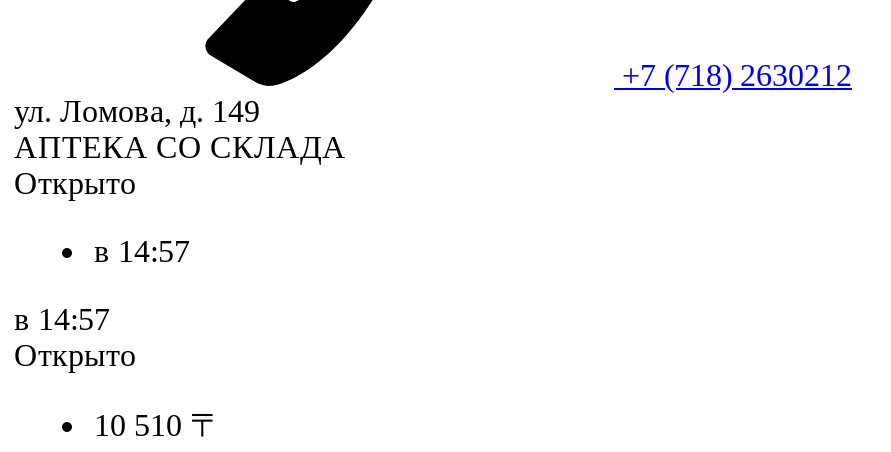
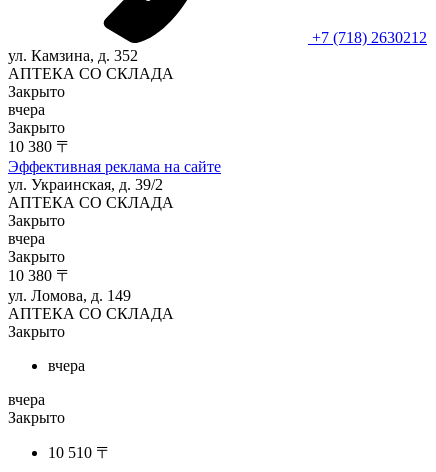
none -> [8,47,221,284] ул. Камзина, д. 352 | АПТЕКА СО СКЛАДА | Закрыто | вчера | Закрыто | 10 380 〒 | Эффективная реклама на сайте | ул. Украинская, д. 39/2 | АПТЕКА СО СКЛАДА | Закрыто | вчера | Закрыто | 10 380 〒
[14,166,136,200] Открыто -> [8,323,65,340] Закрыто
[94,234,190,268] в 14:57 -> [48,357,85,374] вчера
[14,302,136,372] в 14:57 | Открыто -> [8,391,65,426] вчера | Закрыто

